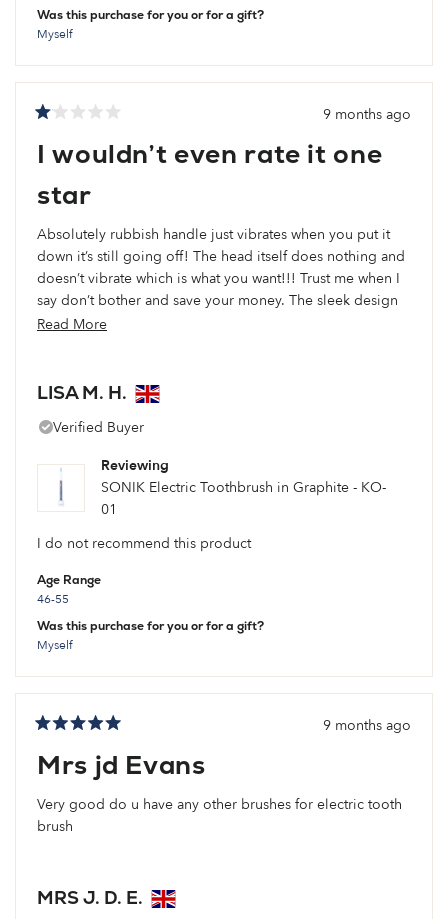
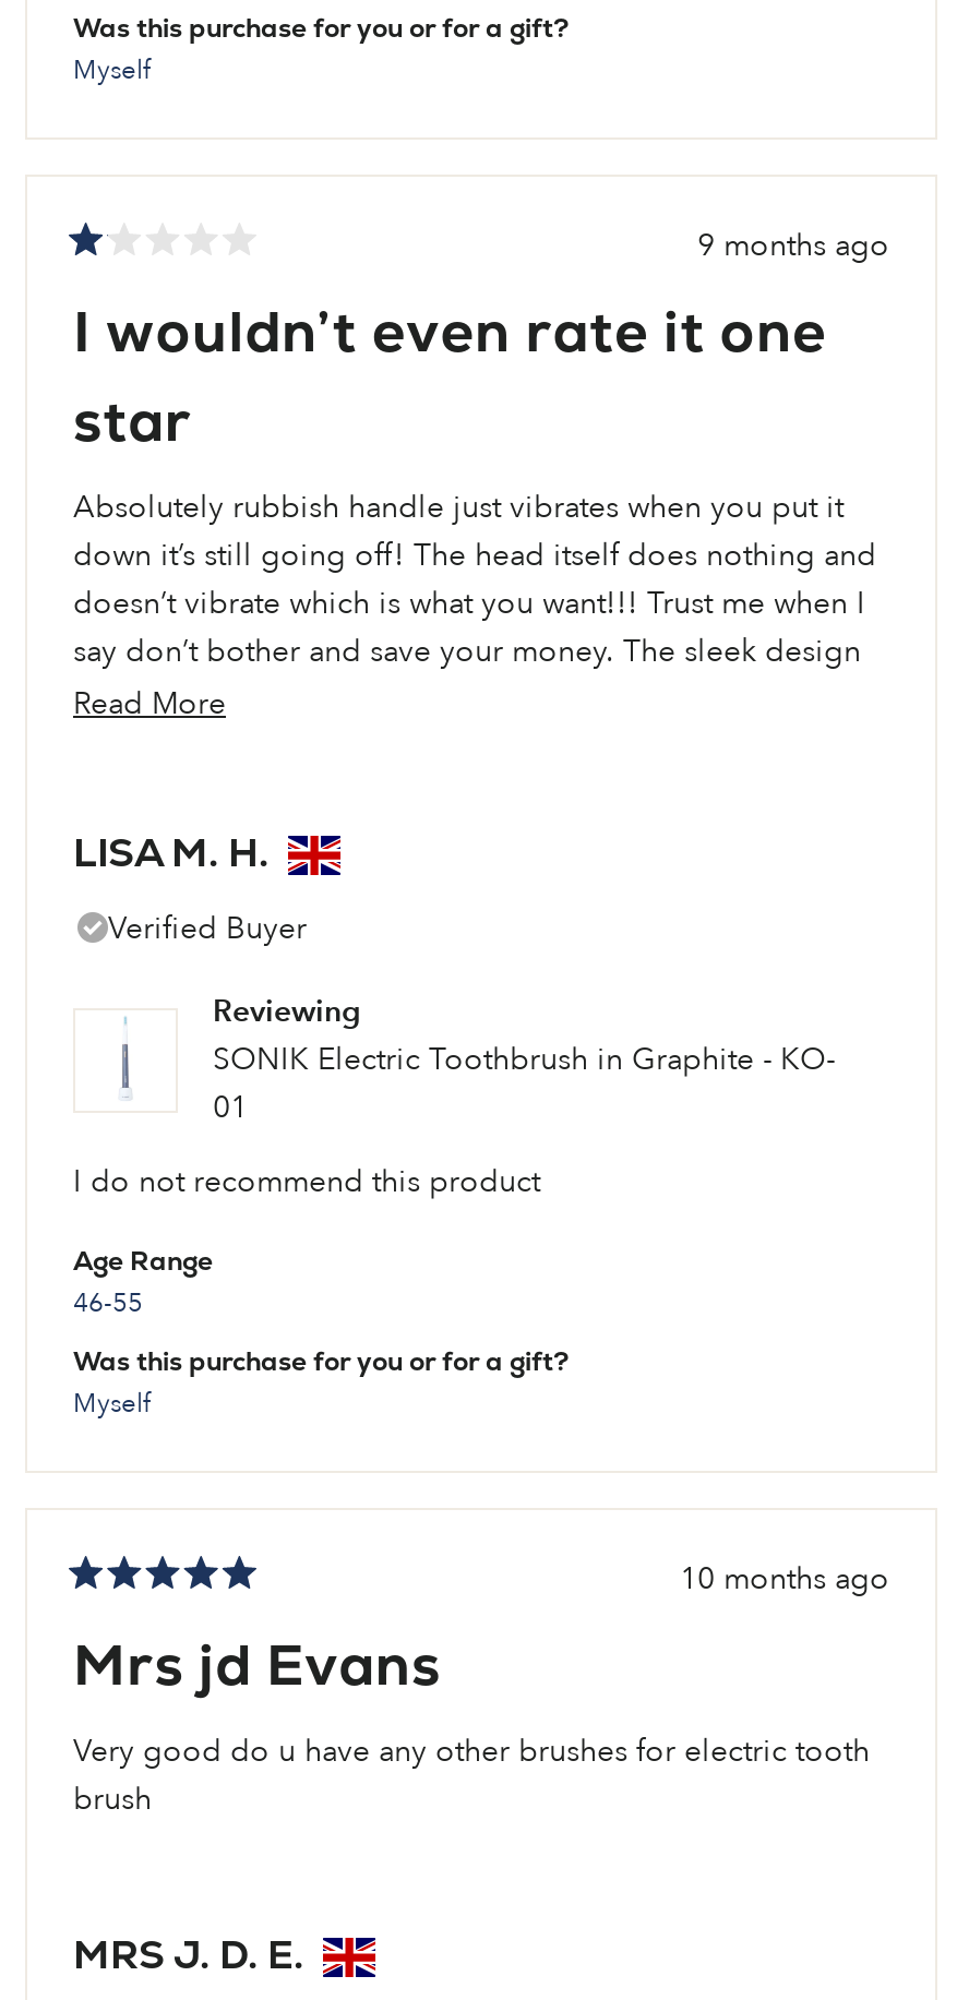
[323,716,411,735] 9 months ago -> [680,1558,889,1600] 10 months ago

